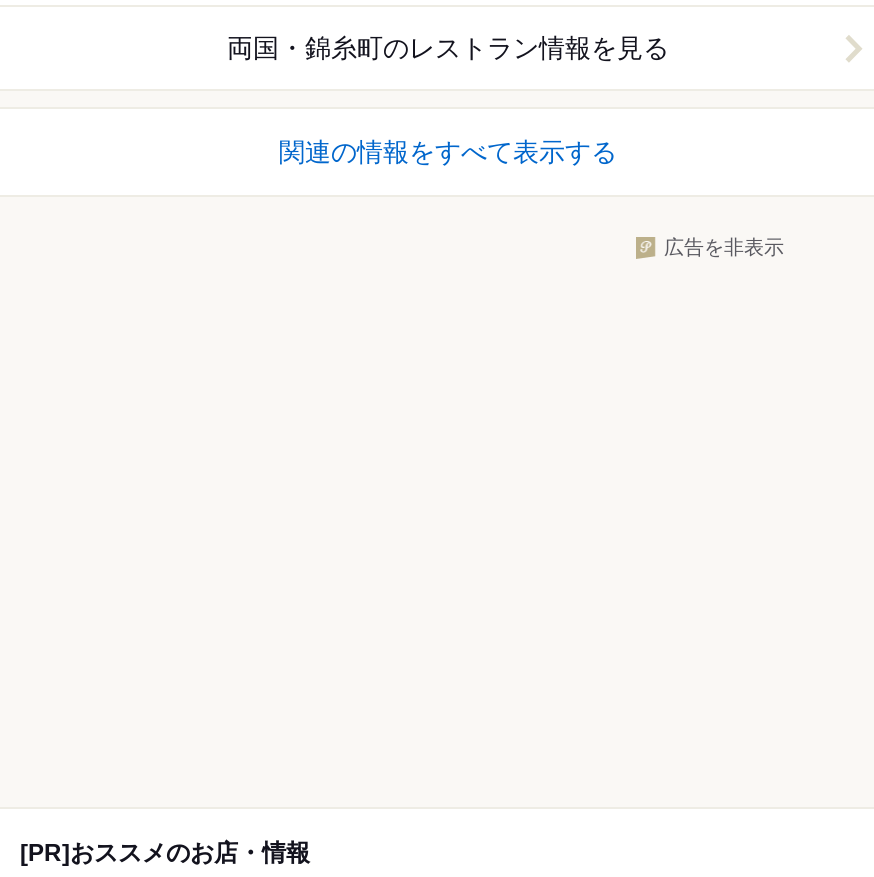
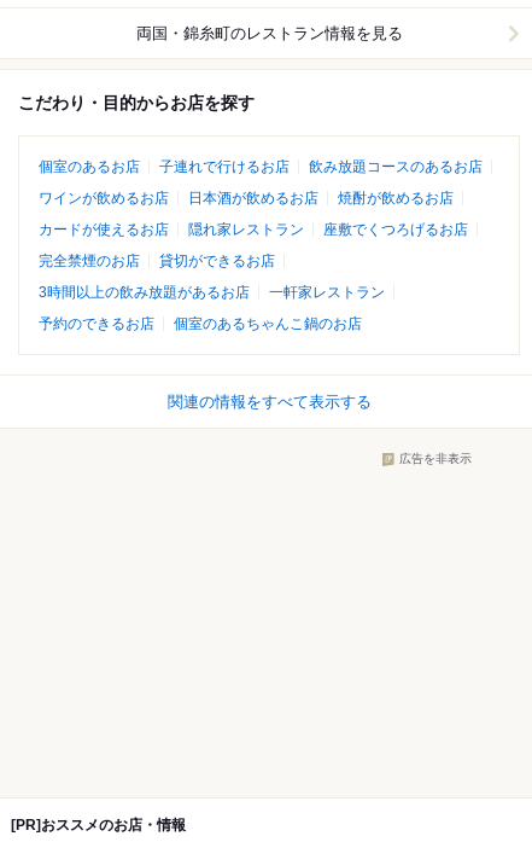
none -> [18,93,483,333] こだわり・目的からお店を探す | 個室のあるお店 | 子連れで行けるお店 | 飲み放題コースのあるお店 | ワインが飲めるお店 | 日本酒が飲めるお店 | 焼酎が飲めるお店 | カードが使えるお店 | 隠れ家レストラン | 座敷でくつろげるお店 | 完全禁煙のお店 | 貸切ができるお店 | 3時間以上の飲み放題があるお店 | 一軒家レストラン | 予約のできるお店 | 個室のあるちゃんこ鍋のお店

